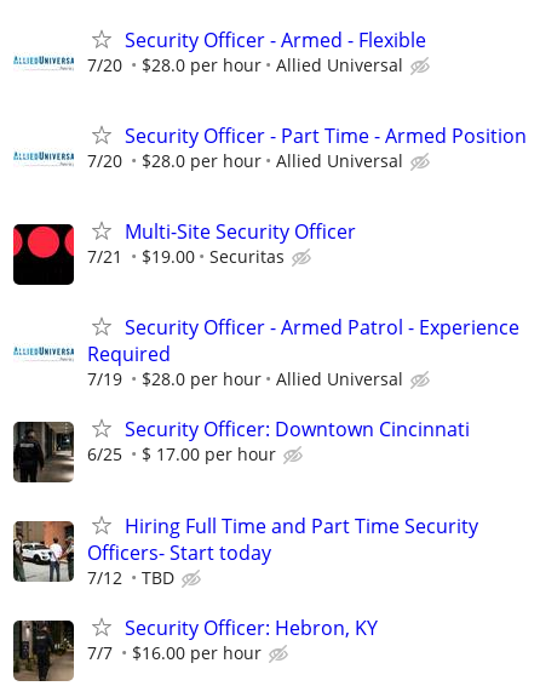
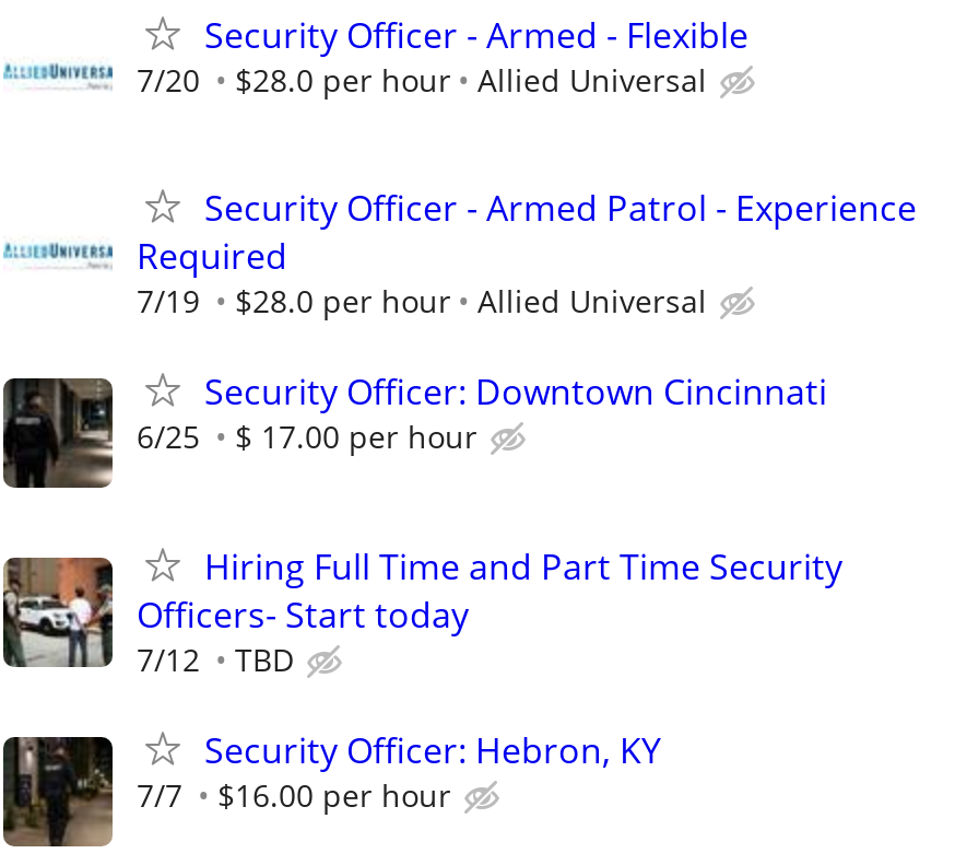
[12,122,527,286] [image] | Security Officer - Part Time - Armed Position | 7/20 | $28.0 per hour | Allied Universal | Multi-Site Security Officer | 7/21 | $19.00 | Securitas -> none

